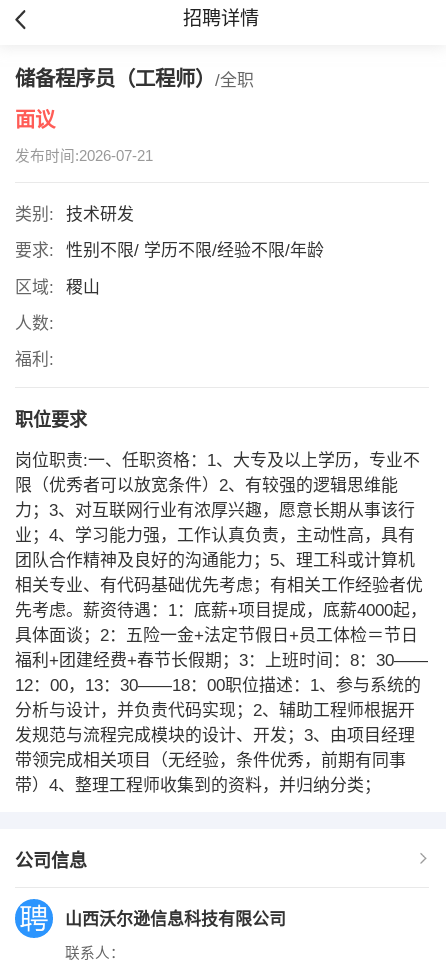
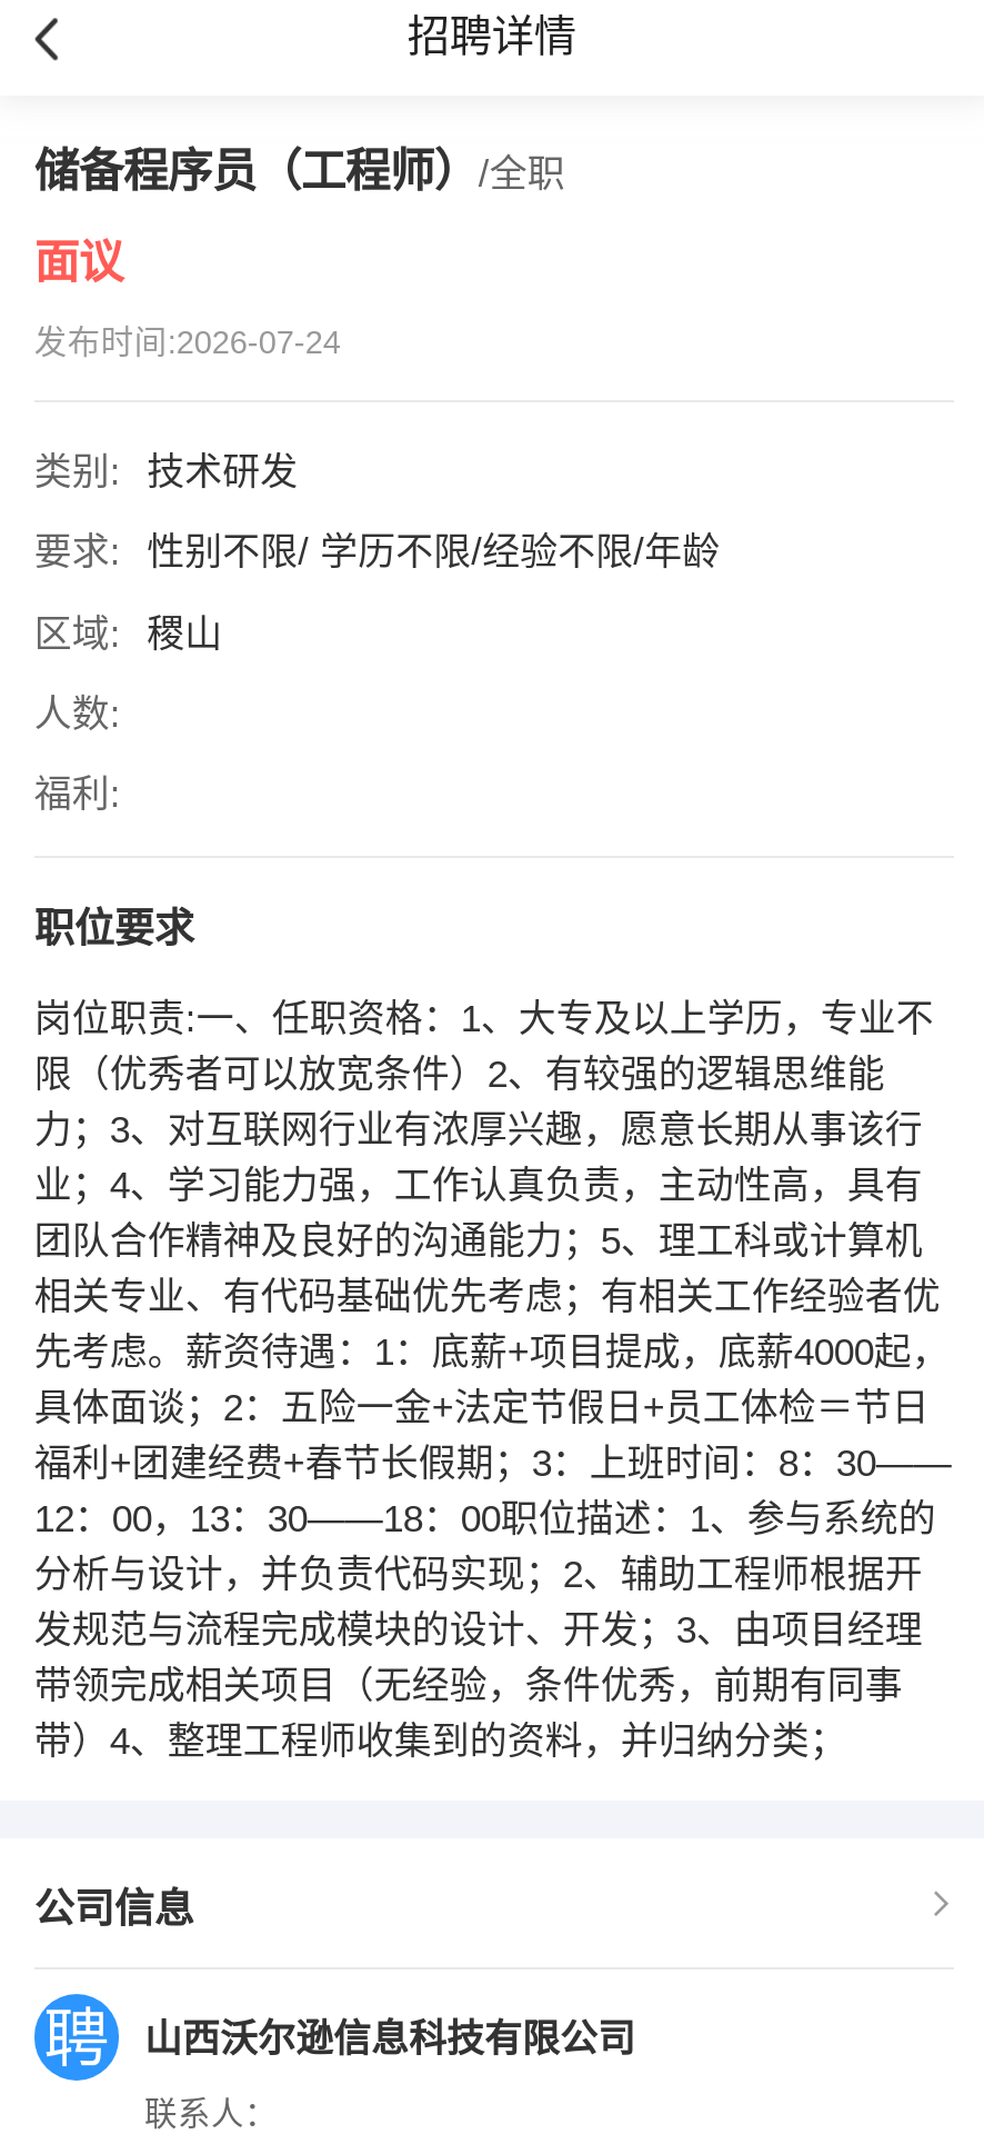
[15,148,153,164] 发布时间:2026-07-21 -> [34,325,341,361] 发布时间:2026-07-24

